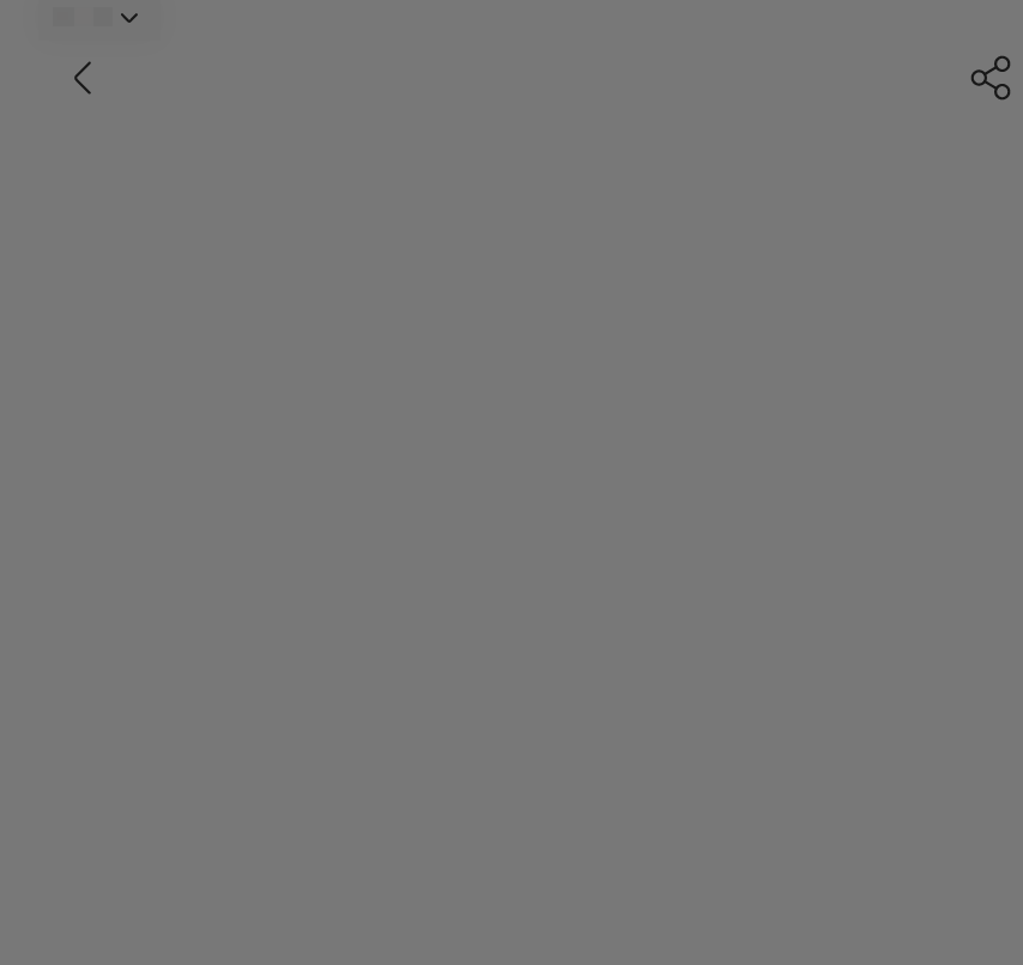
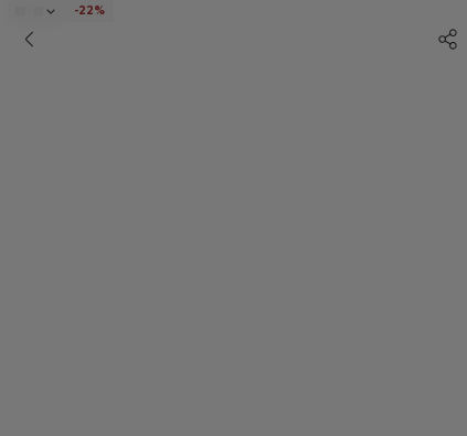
none -> [74,3,105,18] -22%

